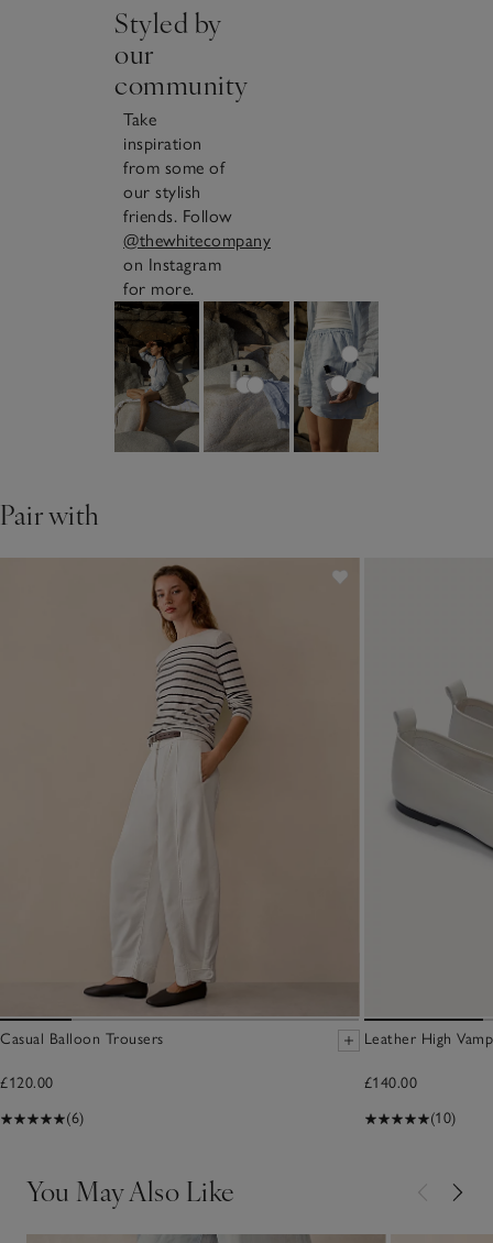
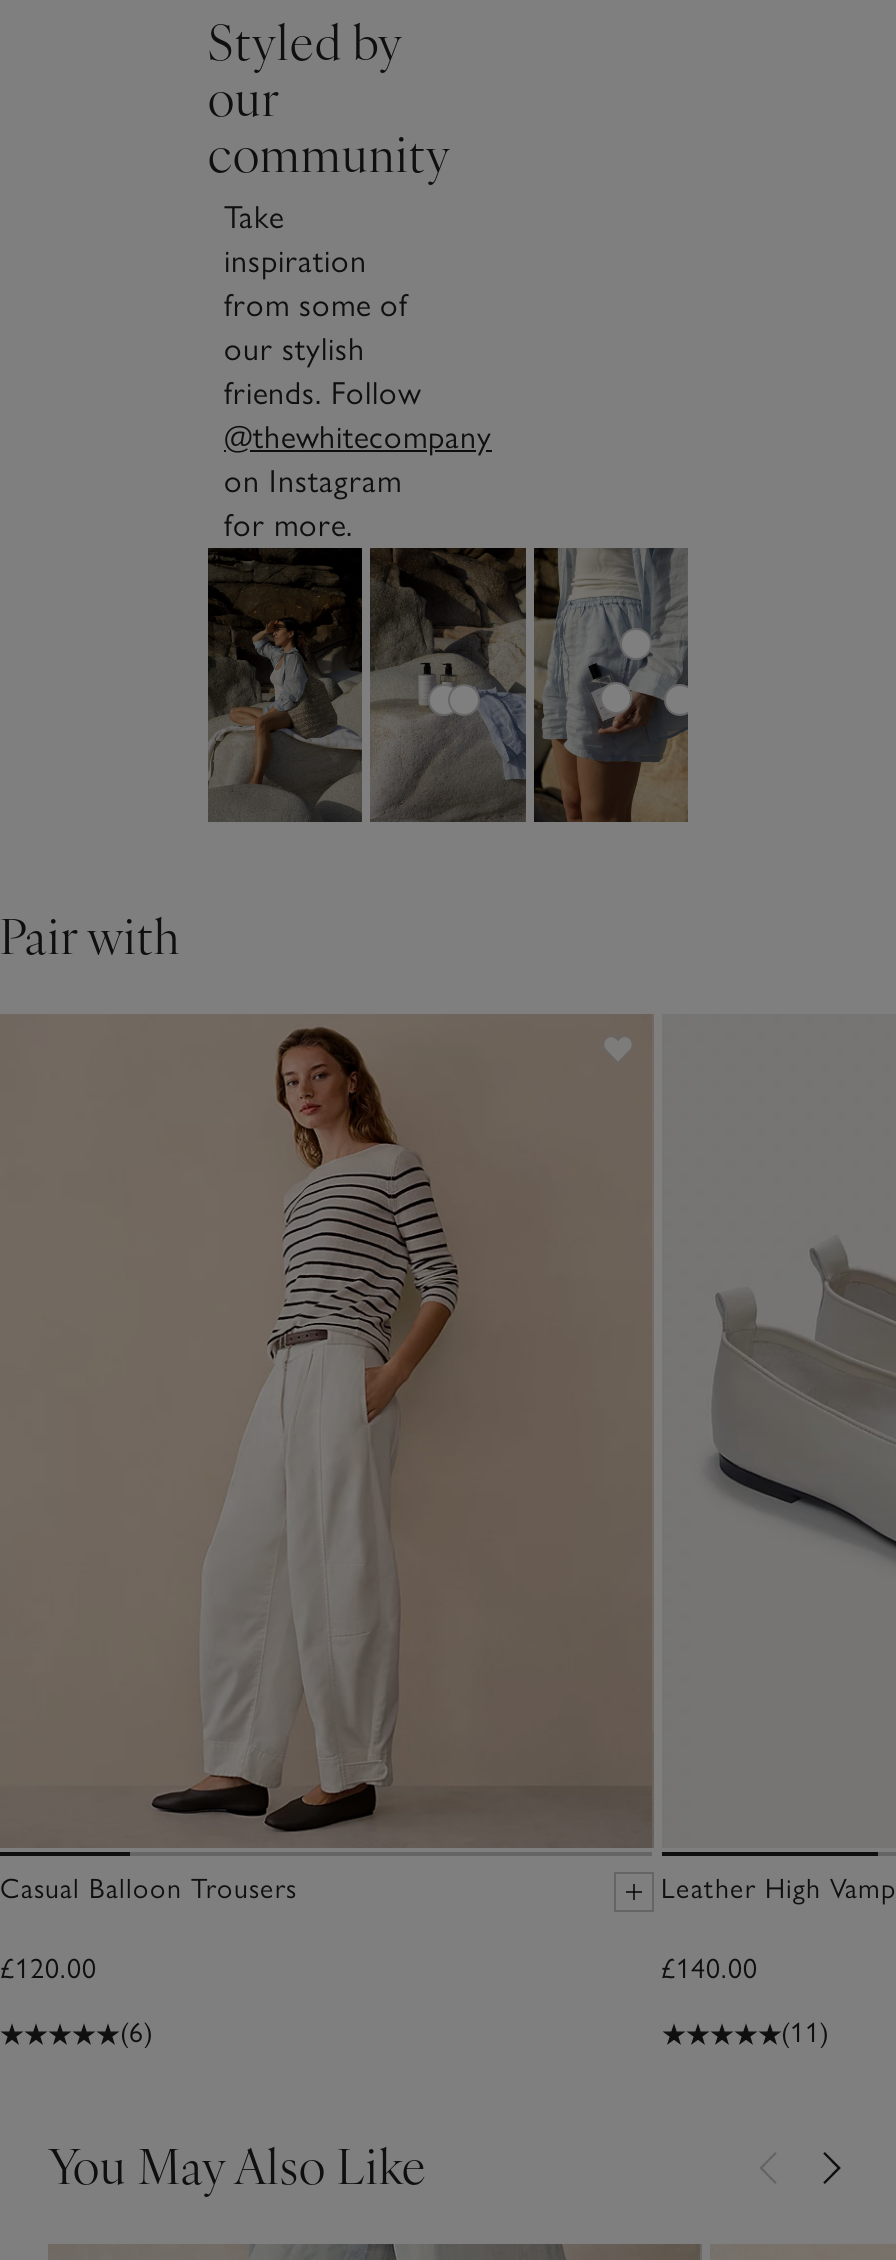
[430,1109,456,1128] (10) -> [781,2017,829,2051] (11)

